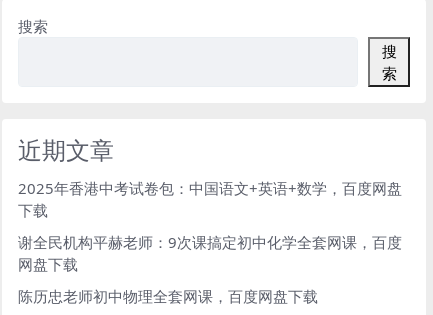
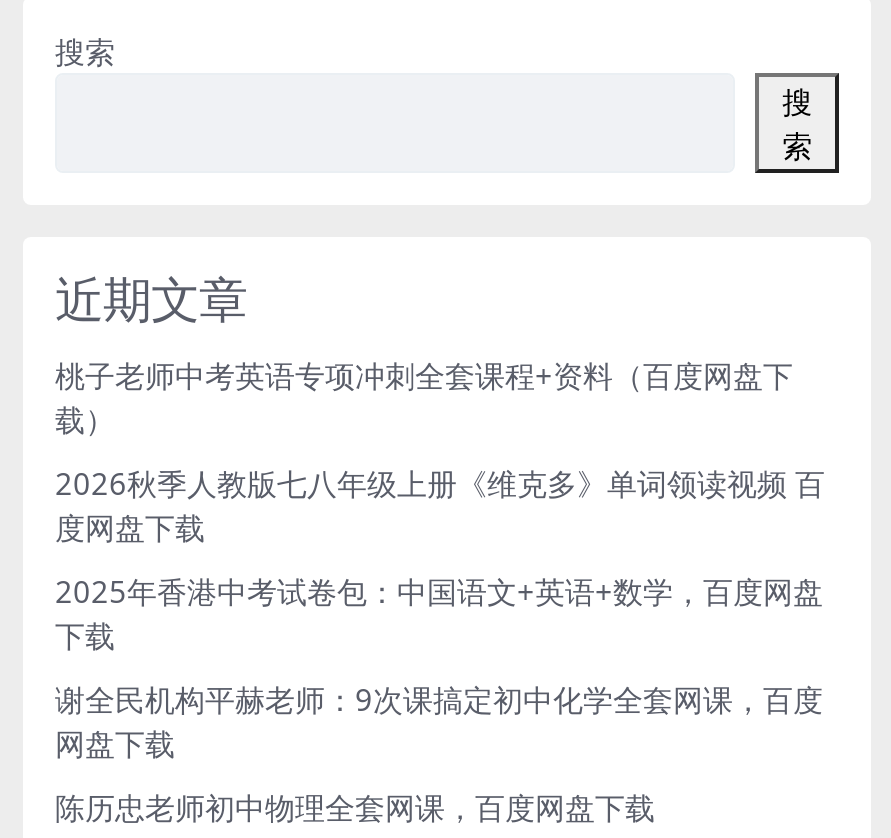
none -> [55,356,825,548] 桃子老师中考英语专项冲刺全套课程+资料（百度网盘下 | 载） | 2026秋季人教版七八年级上册《维克多》单词领读视频 百 | 度网盘下载

